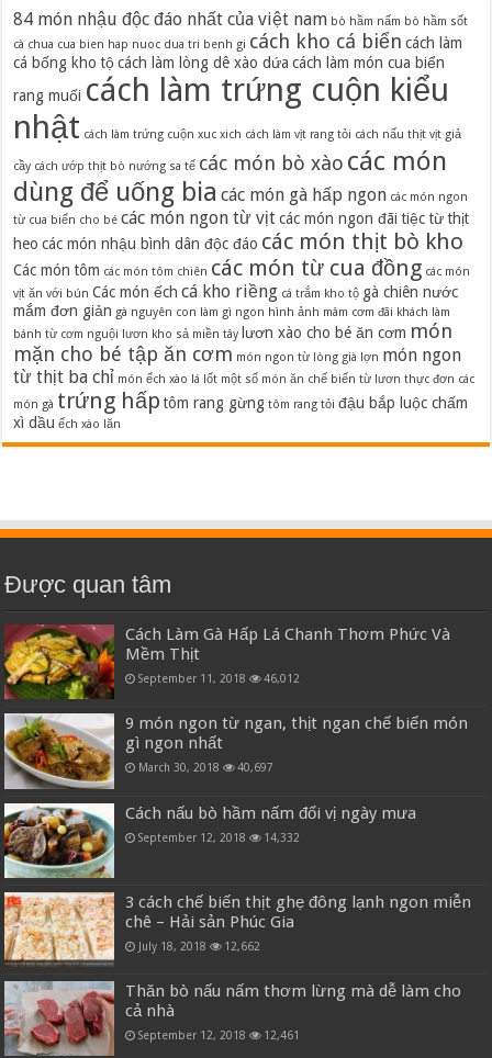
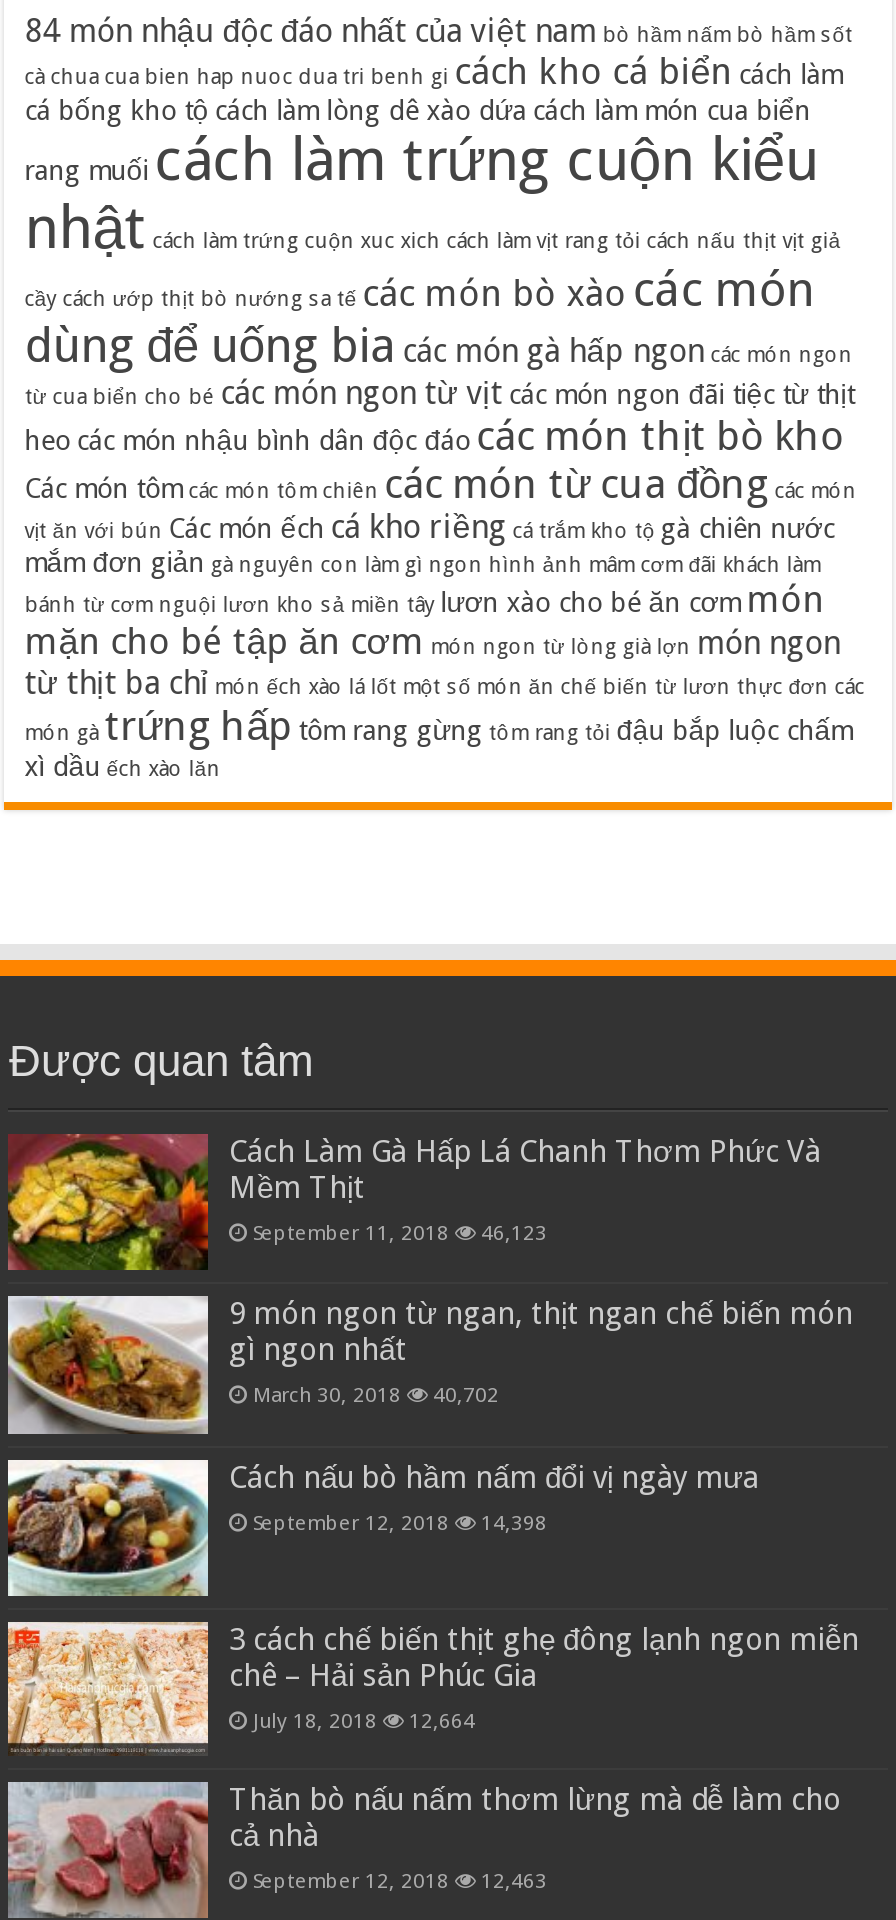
[139,672,300,685] September 11, 2018 46,012 -> [253,1221,547,1245] September 11, 2018 46,123
[139,761,274,774] March 30, 2018 40,697 -> [253,1383,499,1407] March 30, 2018 40,702
[139,830,300,844] September 12, 2018 14,332 -> [253,1509,547,1533] September 12, 2018 14,398
[139,939,261,952] July 18, 2018 12,662 -> [253,1708,475,1732] July 18, 2018 12,664
[139,1028,300,1042] September 12, 2018 12,461 -> [253,1868,547,1892] September 12, 2018 12,463

